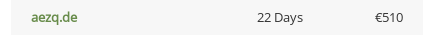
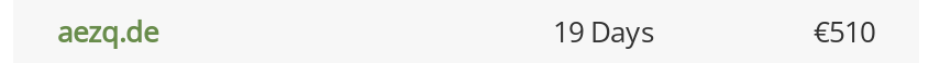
[256,8,302,26] 22 Days -> [553,12,654,51] 19 Days

